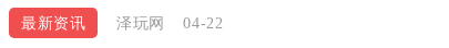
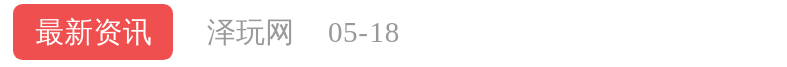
[21,14,223,32] 最新资讯 泽玩网 04-22 -> [35,15,400,48] 最新资讯 泽玩网 05-18

